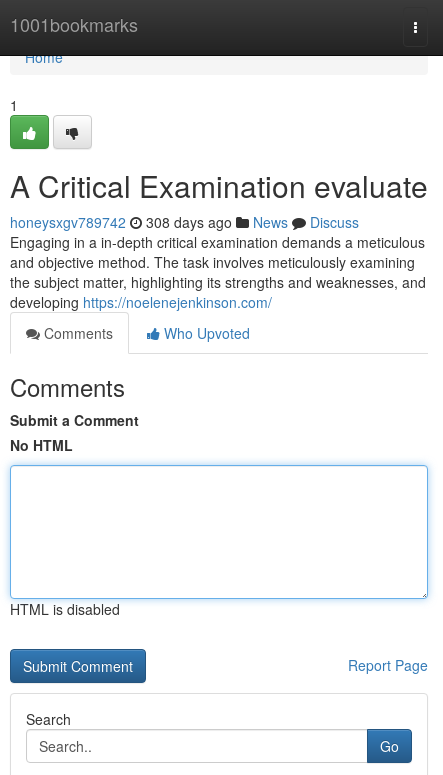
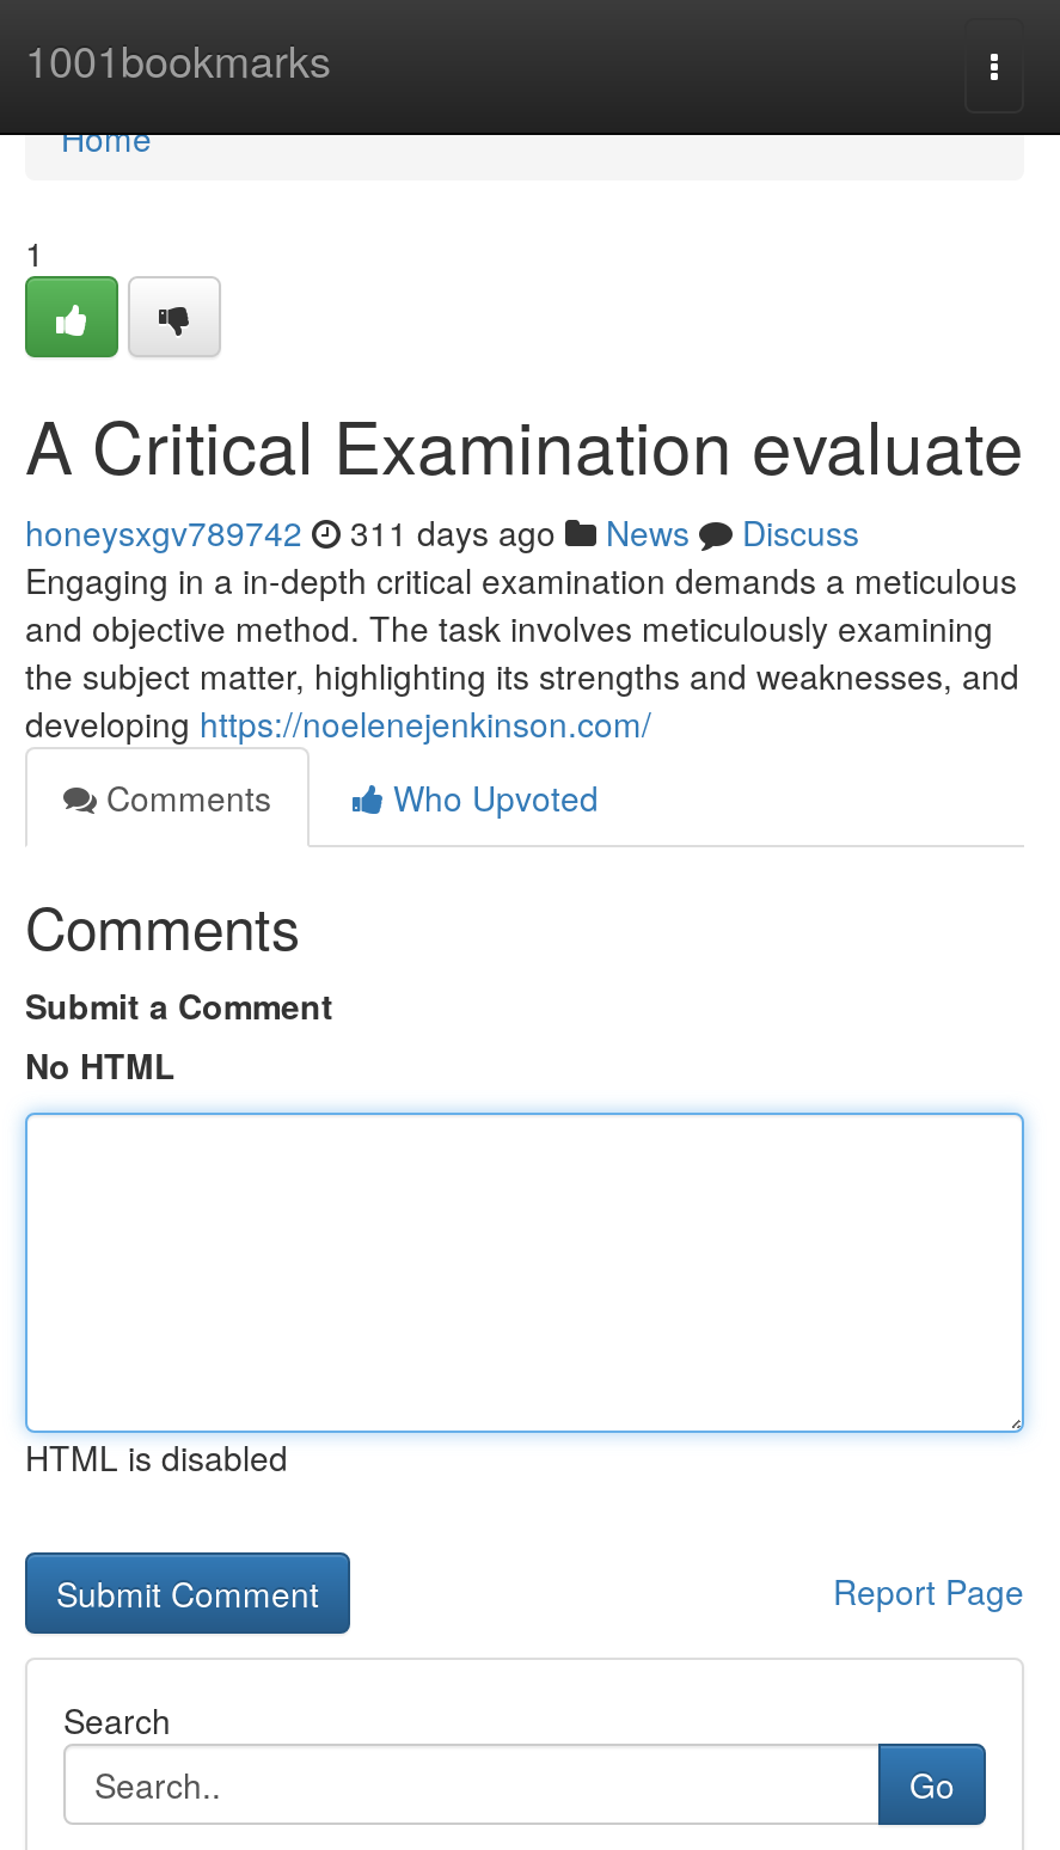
[10,212,359,232] honeysxgv789742 308 days ago News Discuss -> [25,508,859,556] honeysxgv789742 311 days ago News Discuss

